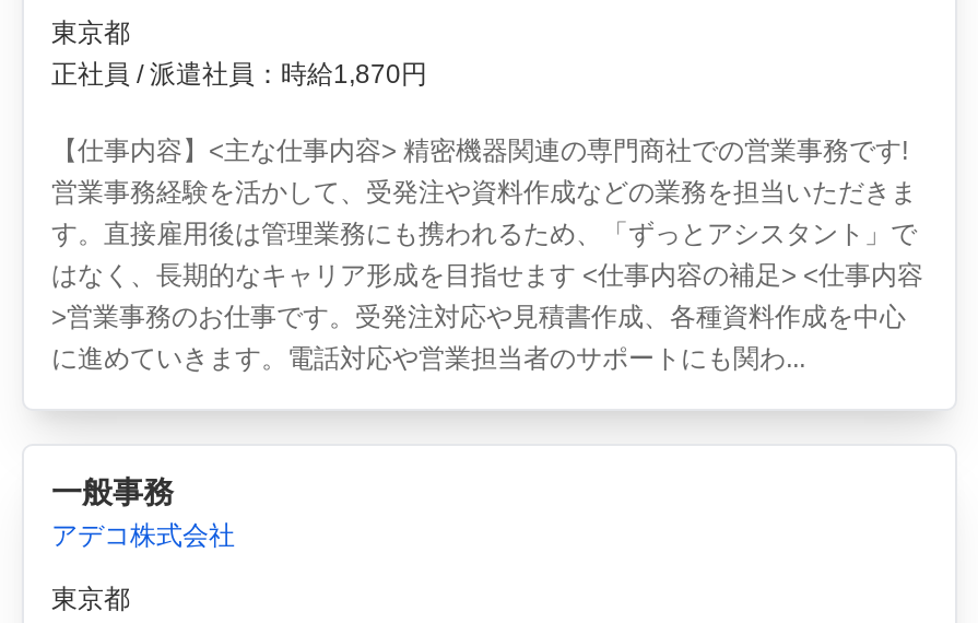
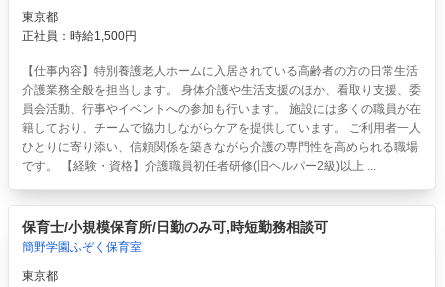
[51,60,427,90] 正社員 / 派遣社員：時給1,870円 -> [21,29,136,43] 正社員：時給1,500円
[51,136,923,375] 【仕事内容】<主な仕事内容> 精密機器関連の専門商社での営業事務です! | 営業事務経験を活かして、受発注や資料作成などの業務を担当いただきま | す。直接雇用後は管理業務にも携われるため、「ずっとアシスタント」で | はなく、長期的なキャリア形成を目指せます <仕事内容の補足> <仕事内容 | >営業事務のお仕事です。受発注対応や見積書作成、各種資料作成を中心 | に進めていきます。電話対応や営業担当者のサポートにも関わ... -> [21,64,420,173] 【仕事内容】特別養護老人ホームに入居されている高齢者の方の日常生活 | 介護業務全般を担当します。 身体介護や生活支援のほか、看取り支援、委 | 員会活動、行事やイベントへの参加も行います。 施設には多くの職員が在 | 籍しており、チームで協力しながらケアを提供しています。 ご利用者一人 | ひとりに寄り添い、信頼関係を築きながら介護の専門性を高められる職場 | です。 【経験・資格】介護職員初任者研修(旧ヘルパー2級)以上 ...
[51,475,235,552] 一般事務 | アデコ株式会社 -> [21,219,327,254] 保育士/小規模保育所/日勤のみ可,時短勤務相談可 | 簡野学園ふぞく保育室

